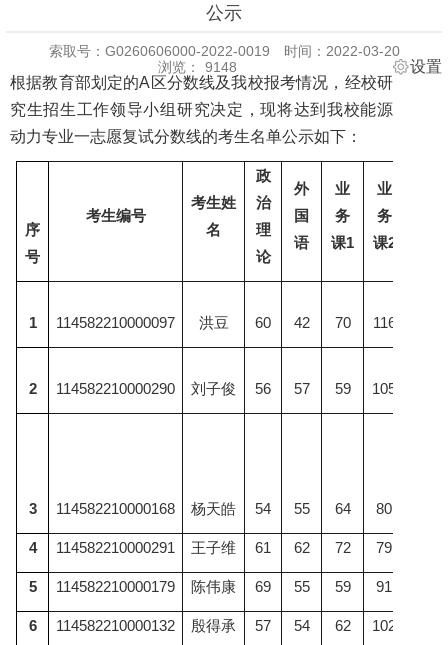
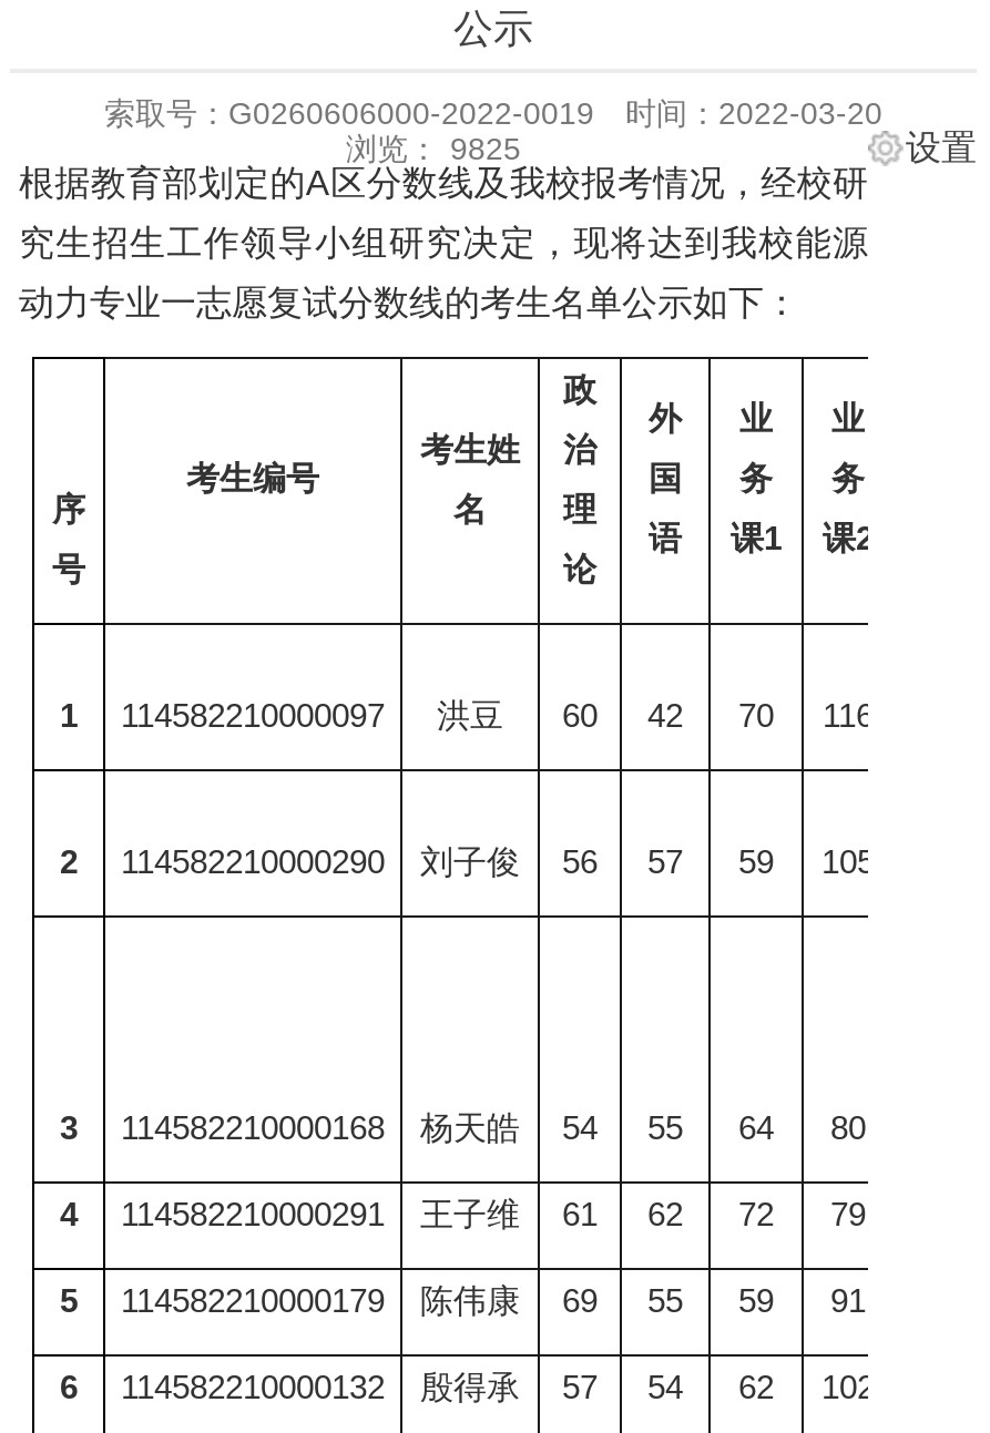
[157,59,236,75] 浏览： 9148 -> [346,132,521,167] 浏览： 9825

